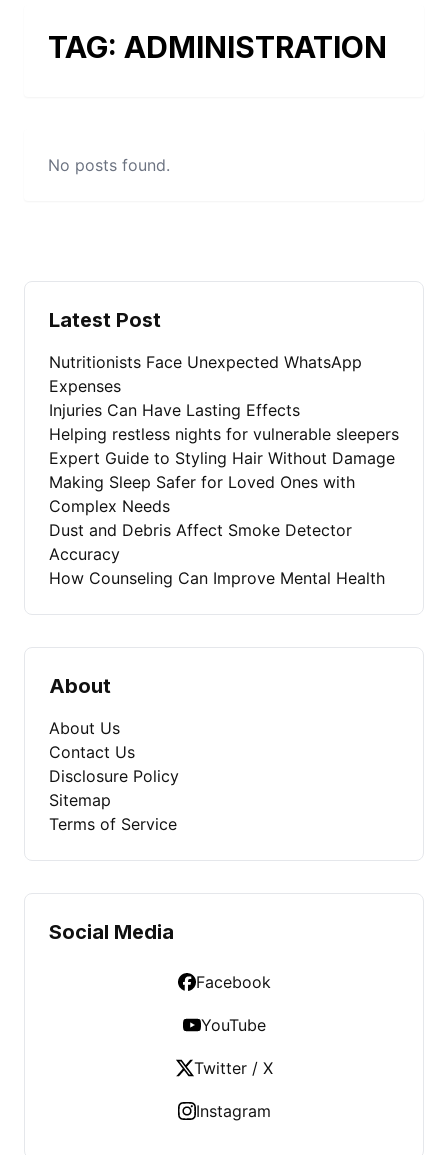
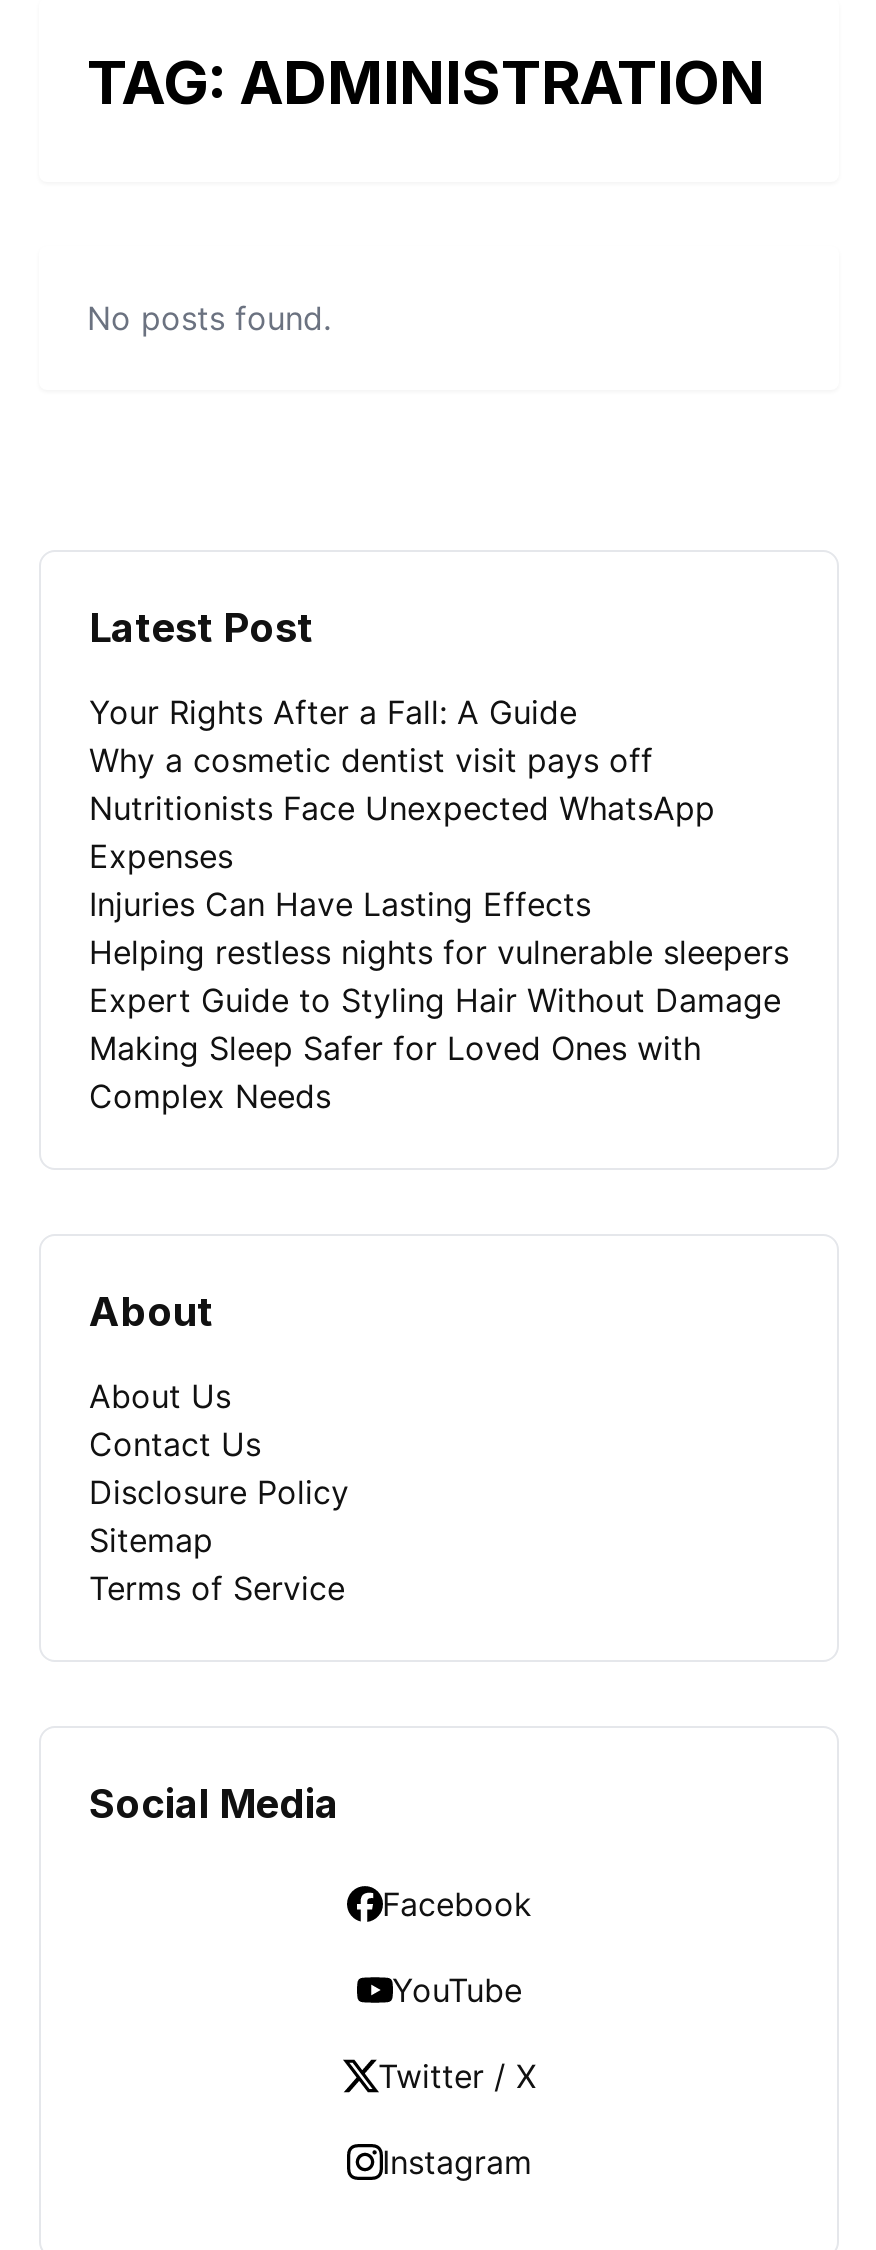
none -> [89,692,653,780] Your Rights After a Fall: A Guide | Why a cosmetic dentist visit pays off
moved [49,352,399,516] -> [89,788,789,1116]: Nutritionists Face Unexpected WhatsApp | Expenses | Injuries Can Have Lasting Effects | Helping restless nights for vulnerable sleepers | Expert Guide to Styling Hair Without Damage | Making Sleep Safer for Loved Ones with | Complex Needs
[49,520,385,588] Dust and Debris Affect Smoke Detector | Accuracy | How Counseling Can Improve Mental Health -> none

